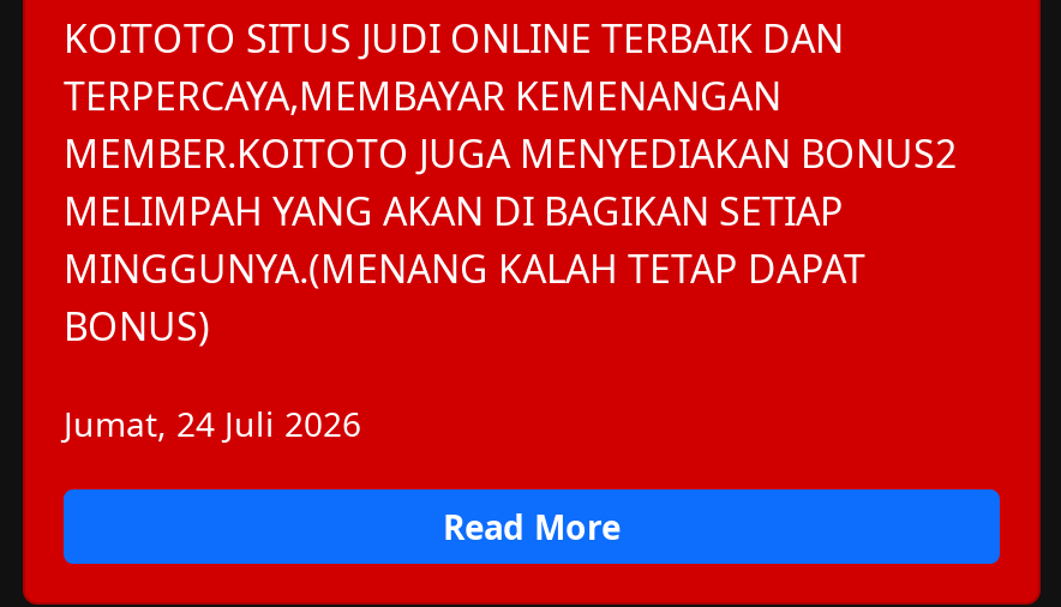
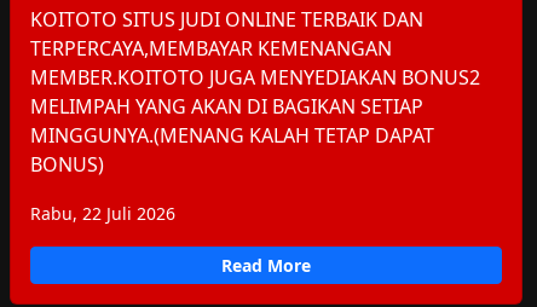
[64,400,361,446] Jumat, 24 Juli 2026 -> [30,202,175,225] Rabu, 22 Juli 2026

